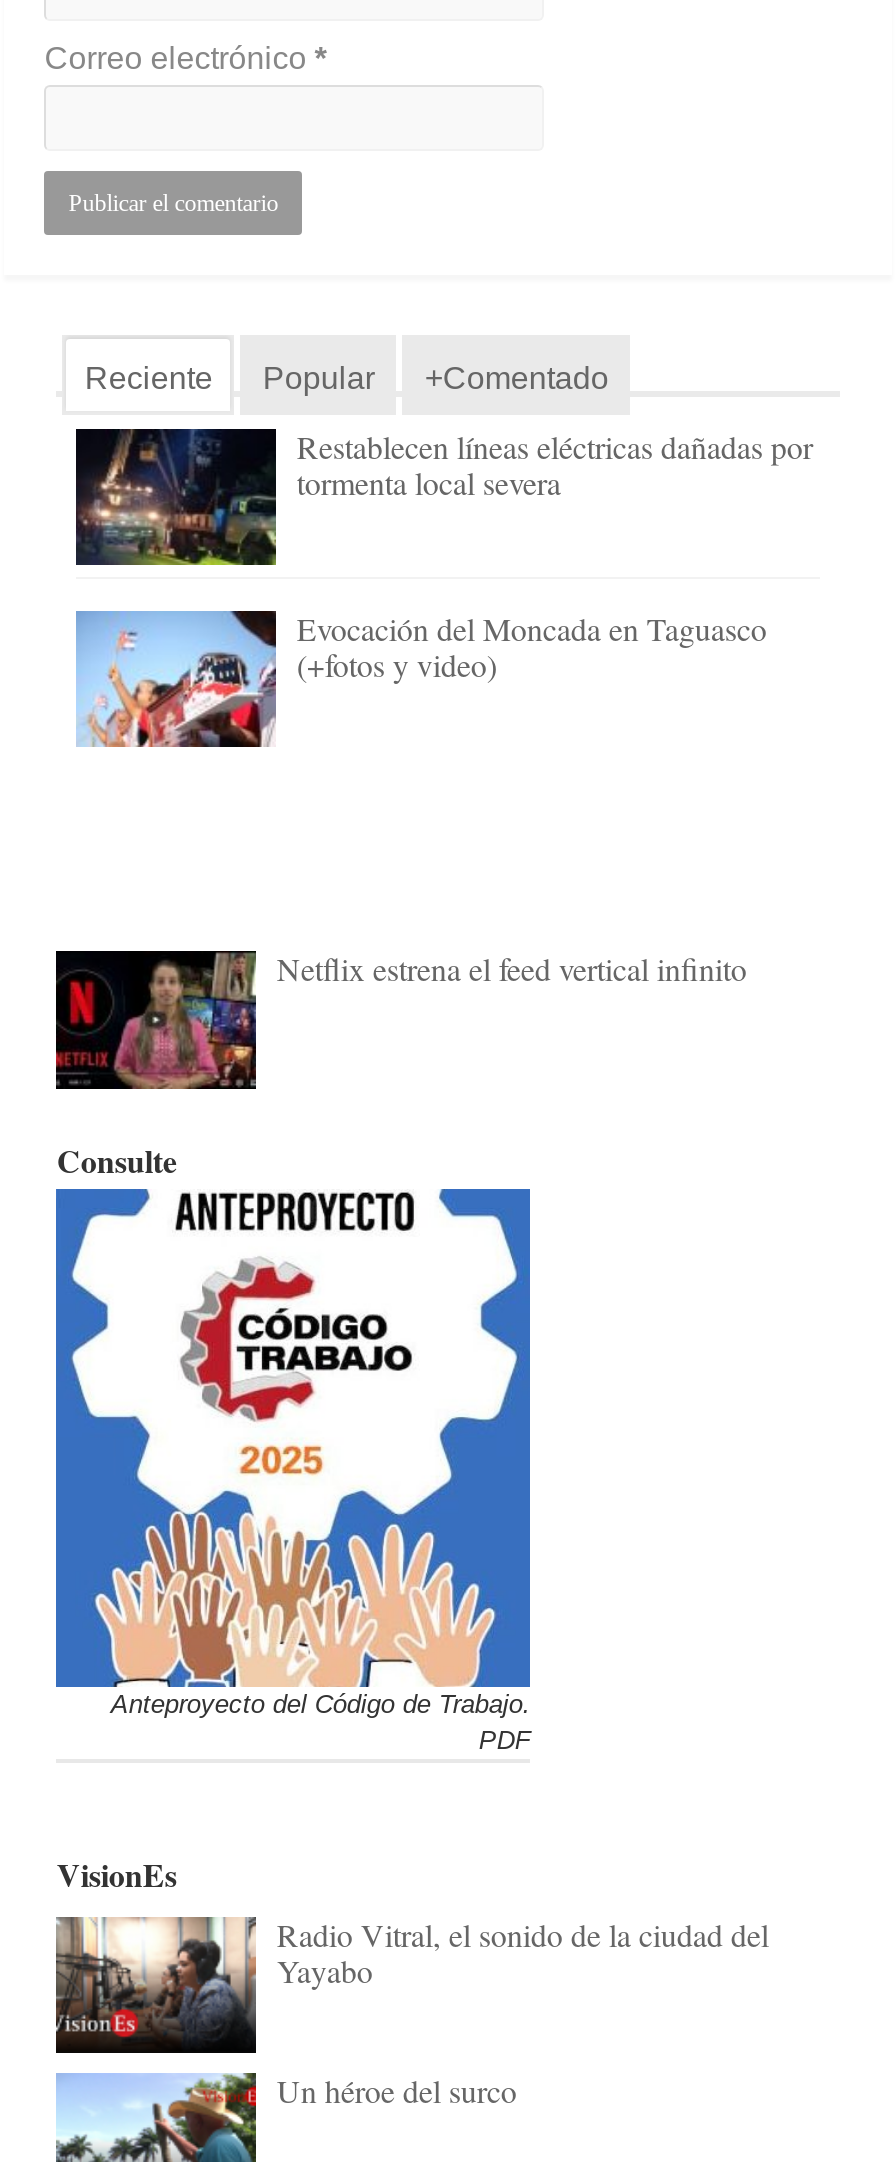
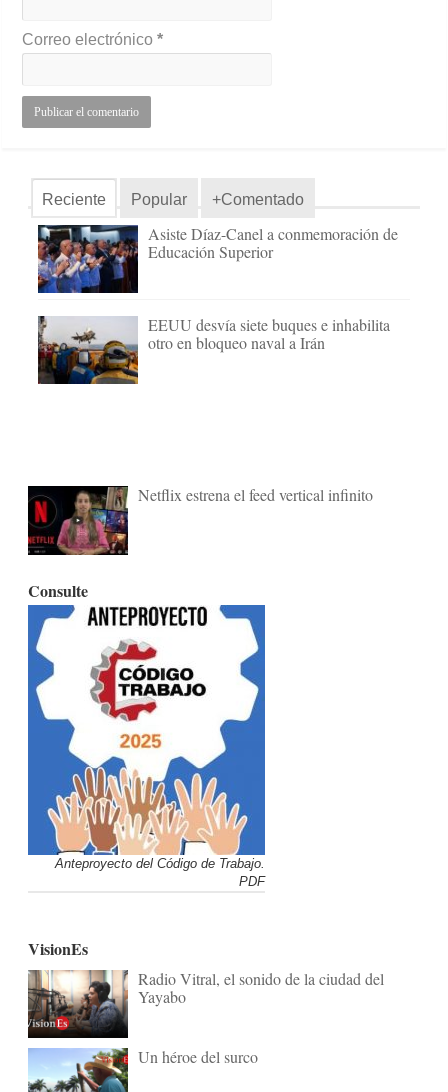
[74,425,813,567] [image] | Restablecen líneas eléctricas dañadas por | tormenta local severa -> [37,223,398,294] [image] | Asiste Díaz-Canel a conmemoración de | Educación Superior
[76,607,767,749] [image] | Evocación del Moncada en Taguasco | (+fotos y video) -> [37,314,390,385] [image] | EEUU desvía siete buques e inhabilita | otro en bloqueo naval a Irán

